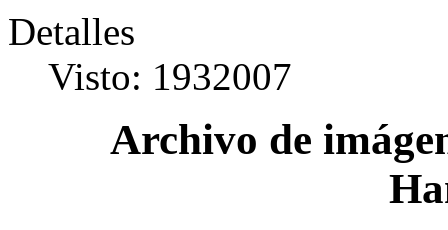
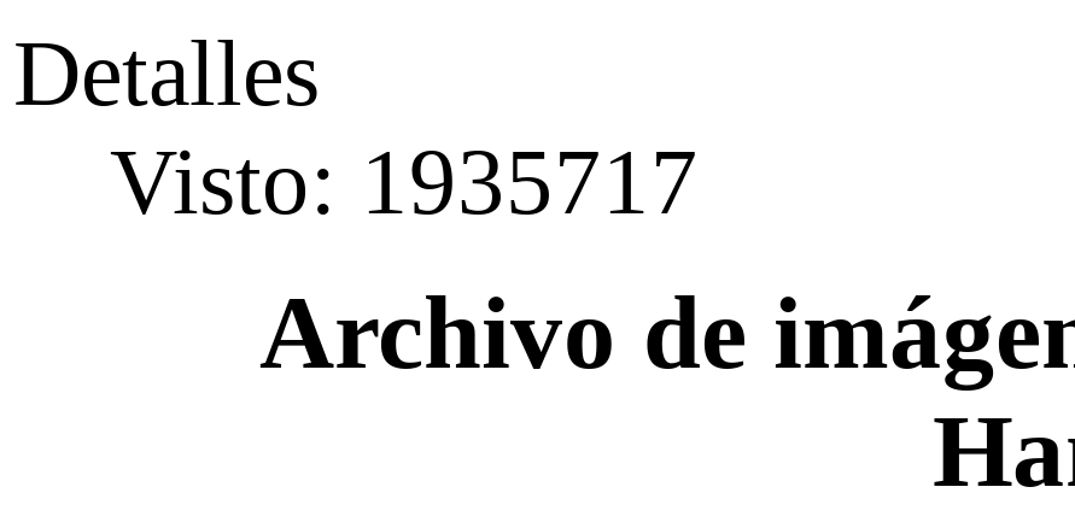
[48,55,292,98] Visto: 1932007 -> [110,129,699,232] Visto: 1935717

